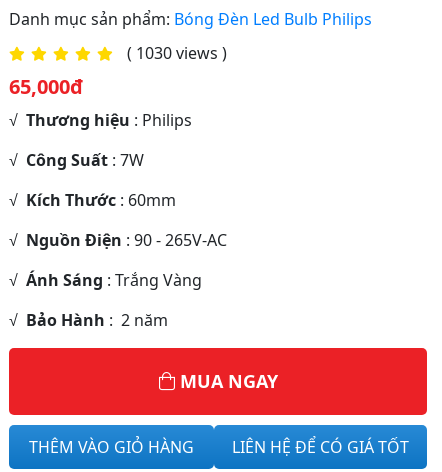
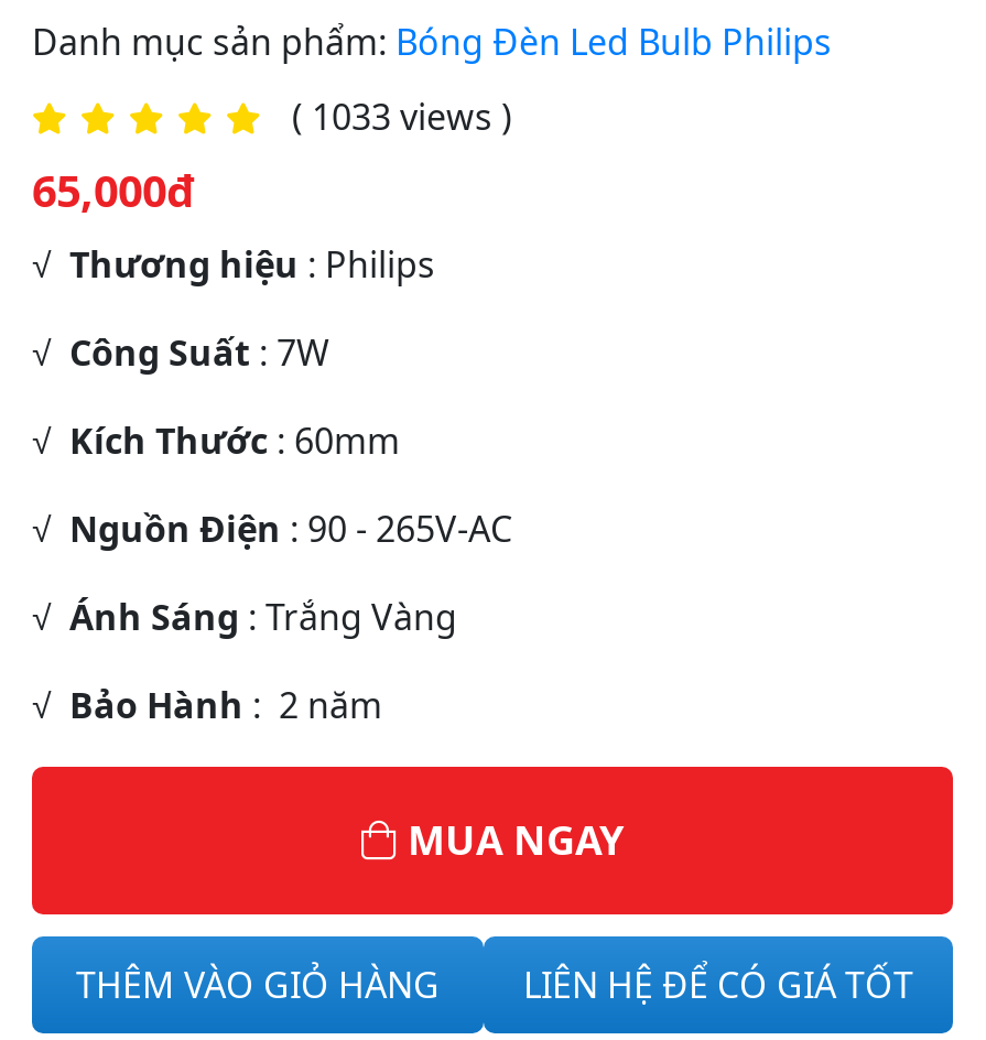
[123,42,227,64] ( 1030 views ) -> [283,92,512,140] ( 1033 views )

